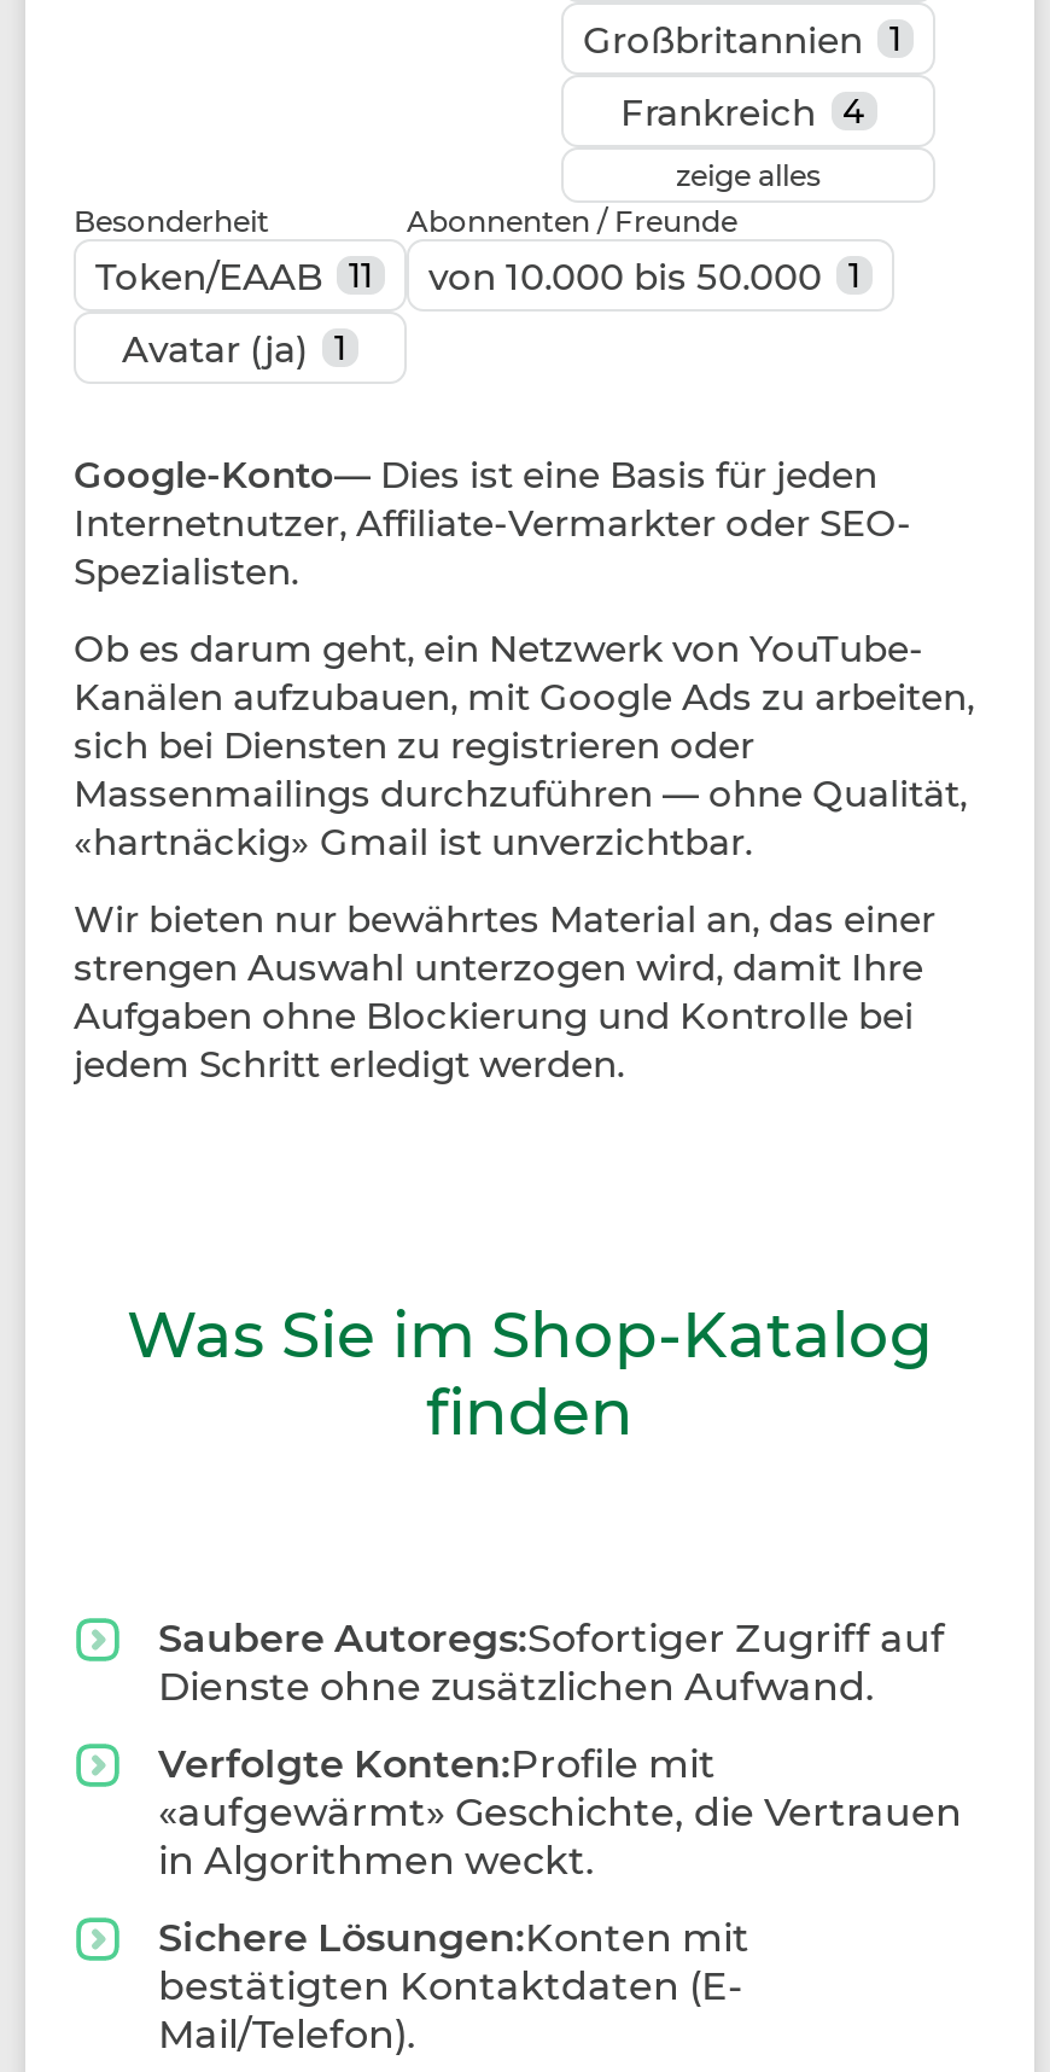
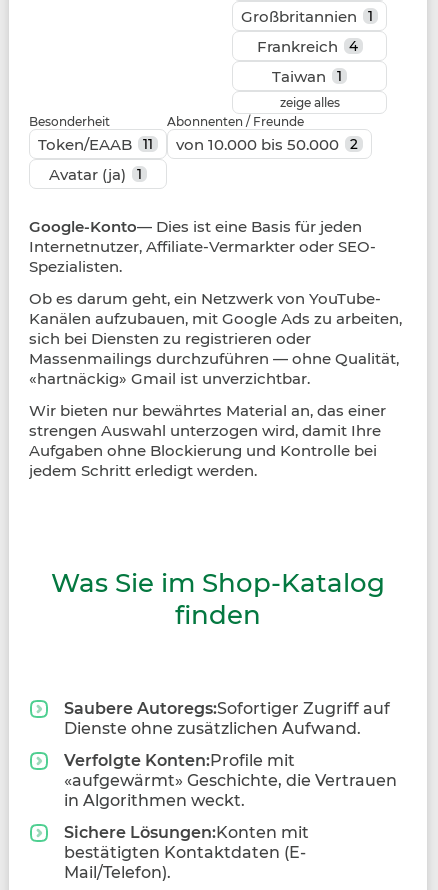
none -> [272,67,342,86] Taiwan | 1
[848,257,861,296] 1 -> [350,136,358,152] 2

